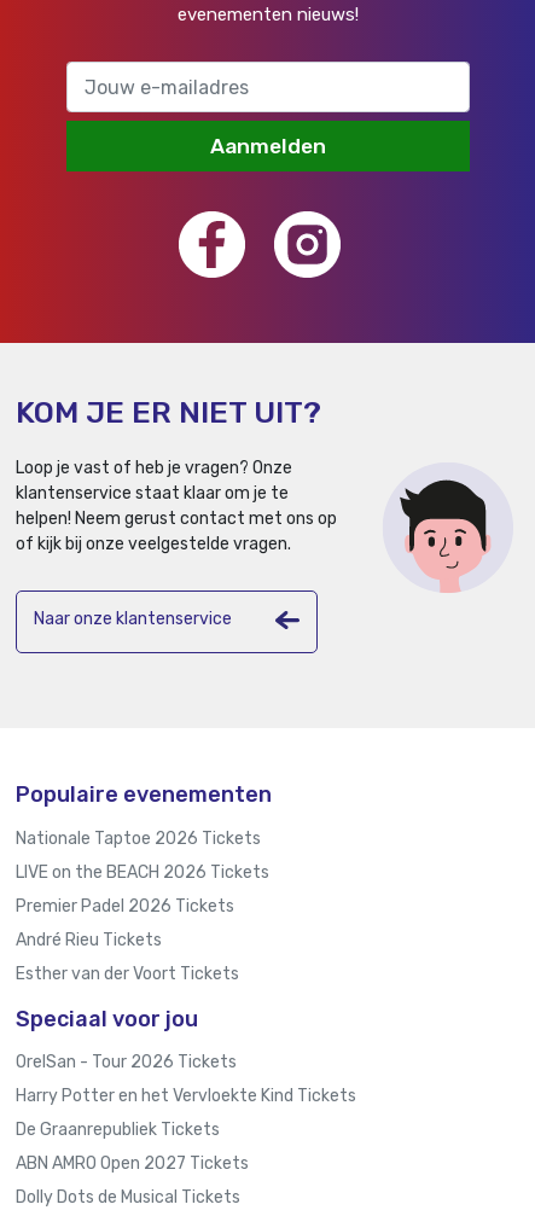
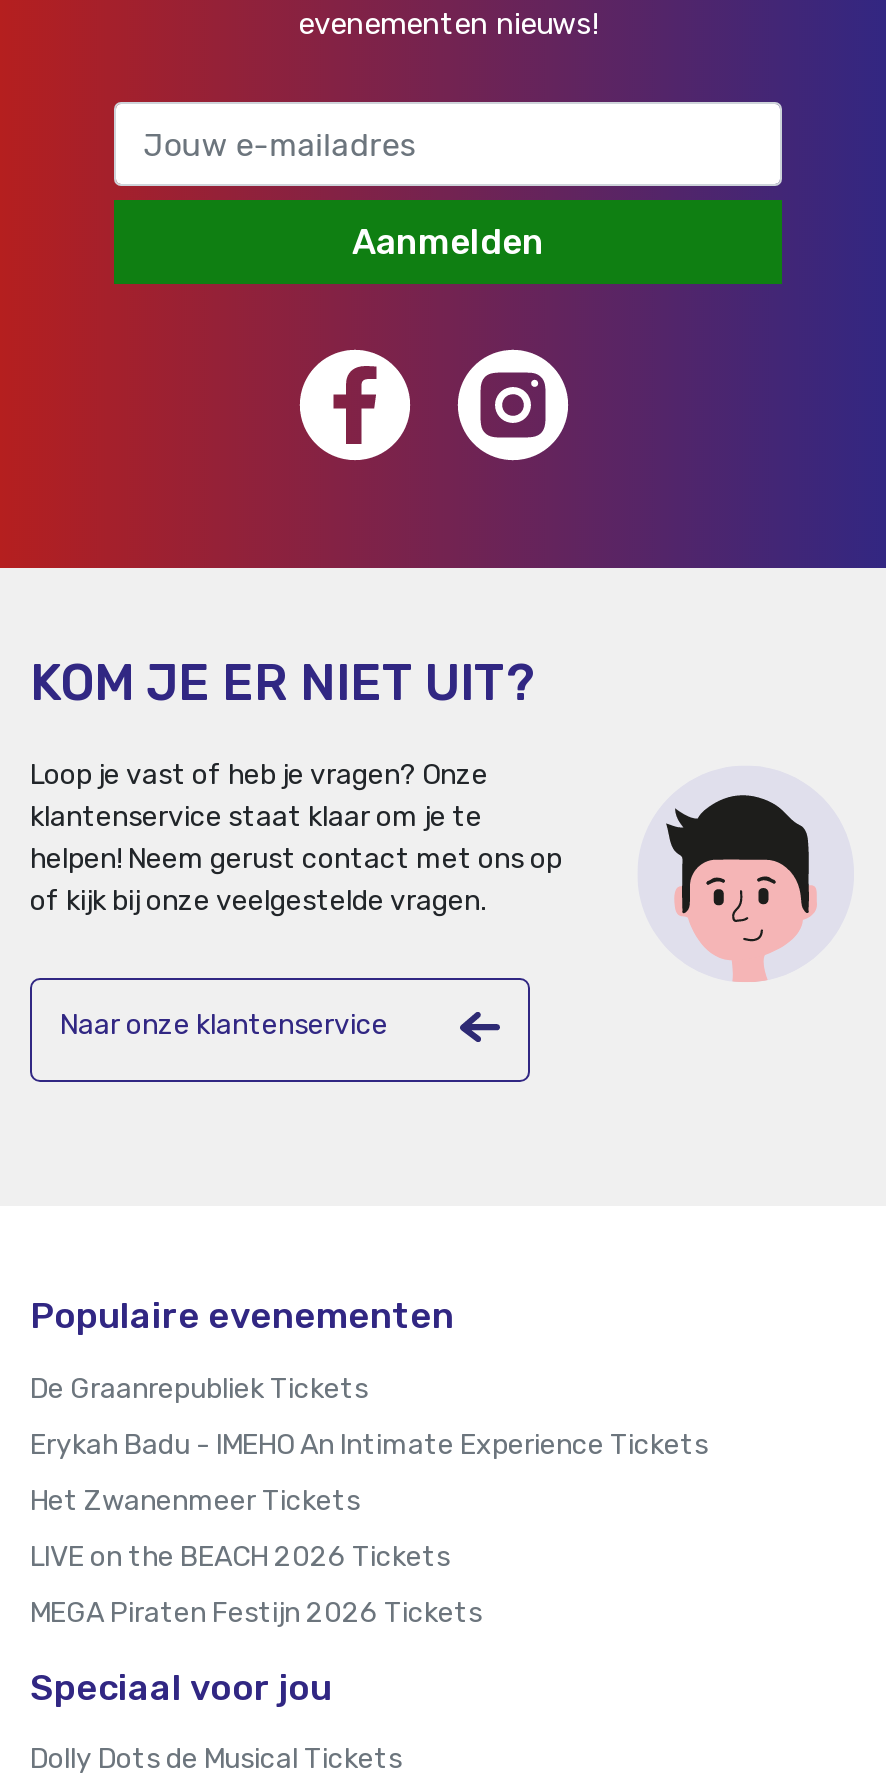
[16,828,261,848] Nationale Taptoe 2026 Tickets -> [30,1427,708,1517] Erykah Badu - IMEHO An Intimate Experience Tickets | Het Zwanenmeer Tickets
moved [16,862,269,882] -> [30,1539,450,1573]: LIVE on the BEACH 2026 Tickets
[16,895,239,984] Premier Padel 2026 Tickets | André Rieu Tickets | Esther van der Voort Tickets -> [30,1595,482,1629] MEGA Piraten Festijn 2026 Tickets
[16,1051,356,1173] OrelSan - Tour 2026 Tickets | Harry Potter en het Vervloekte Kind Tickets | ABN AMRO Open 2027 Tickets -> none
moved [16,1119,220,1140] -> [30,1371,368,1405]: De Graanrepubliek Tickets

